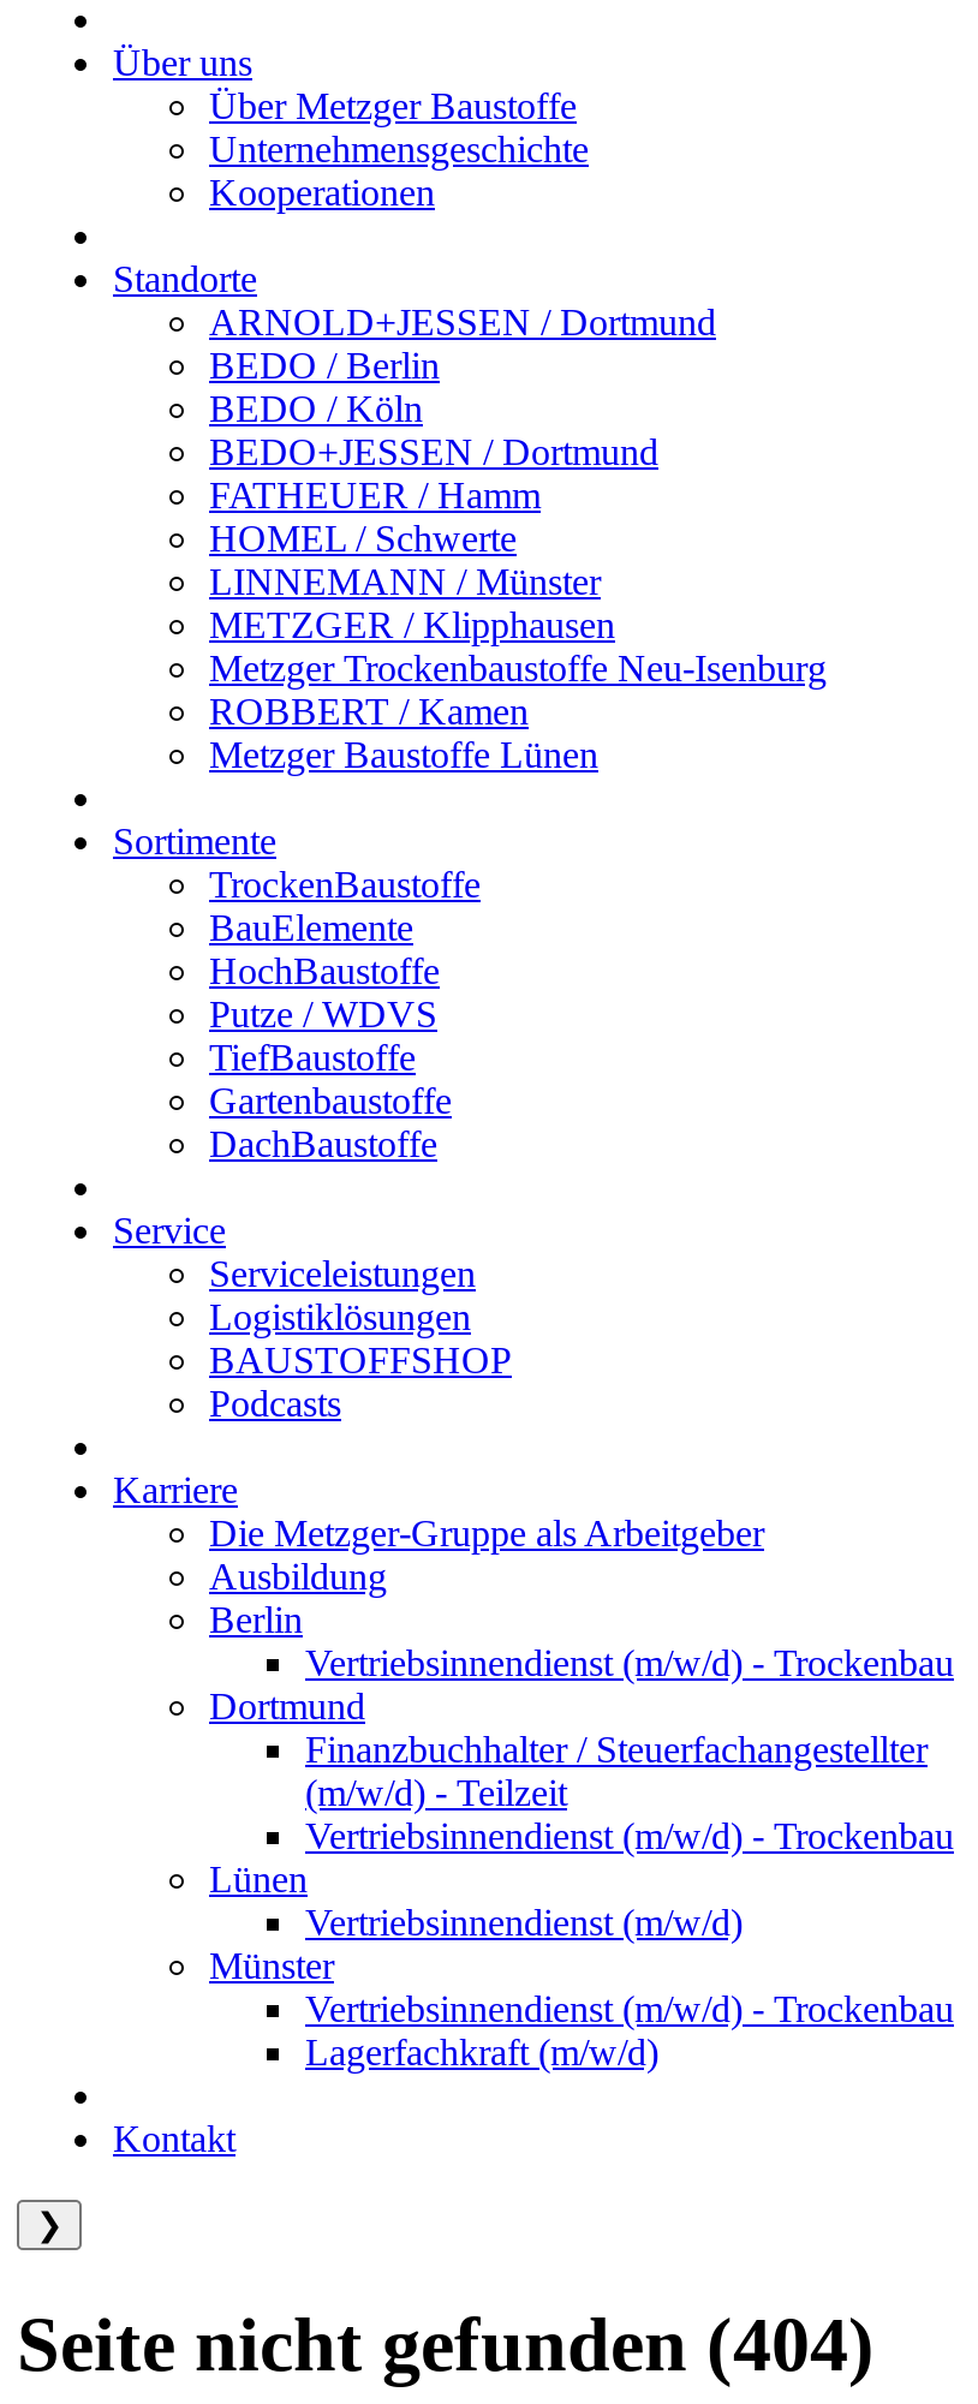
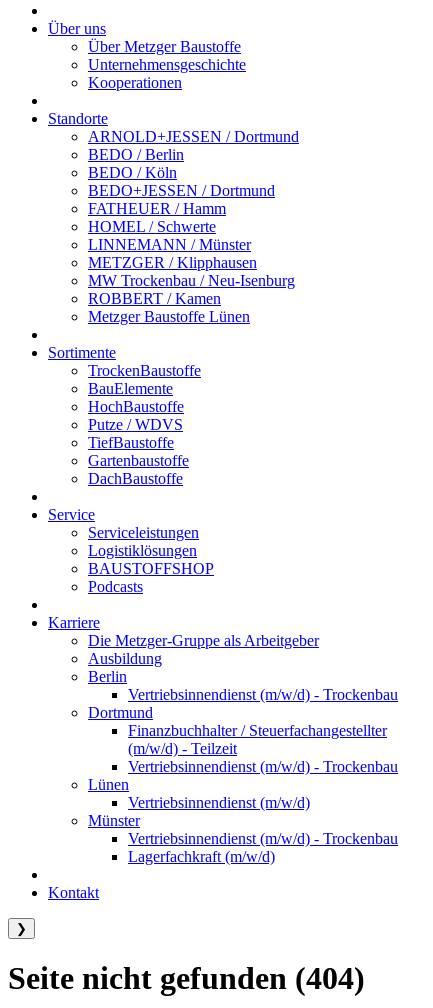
[209,648,827,688] Metzger Trockenbaustoffe Neu-Isenburg -> [88,272,295,289] MW Trockenbau / Neu-Isenburg

